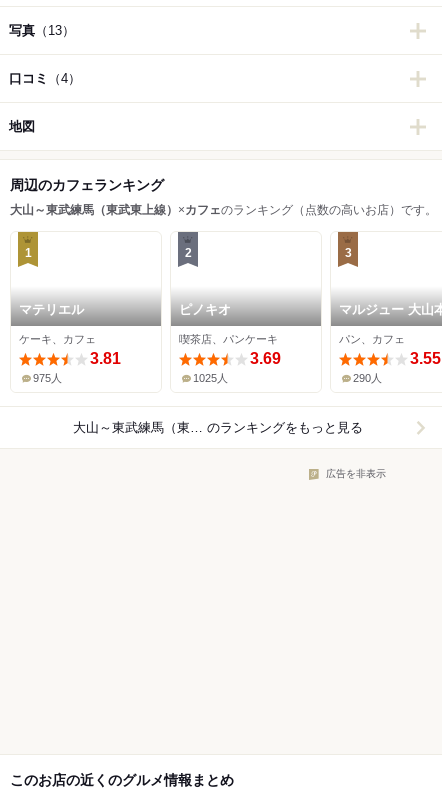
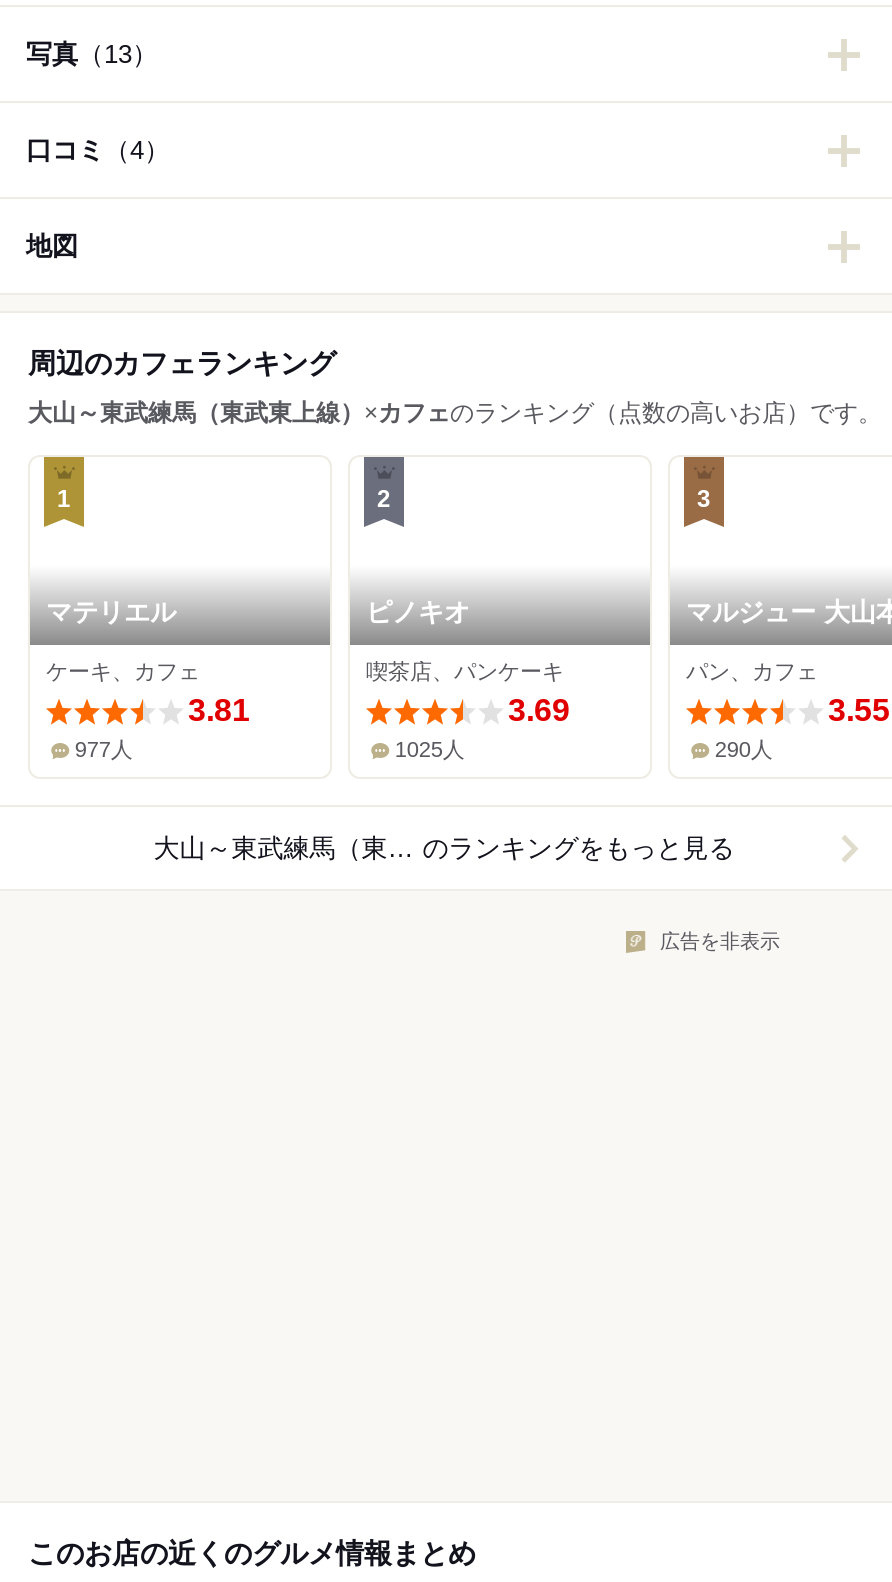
[33,372,62,384] 975人 -> [75,738,133,762] 977人

